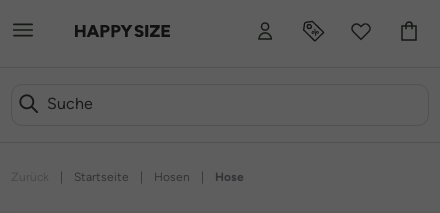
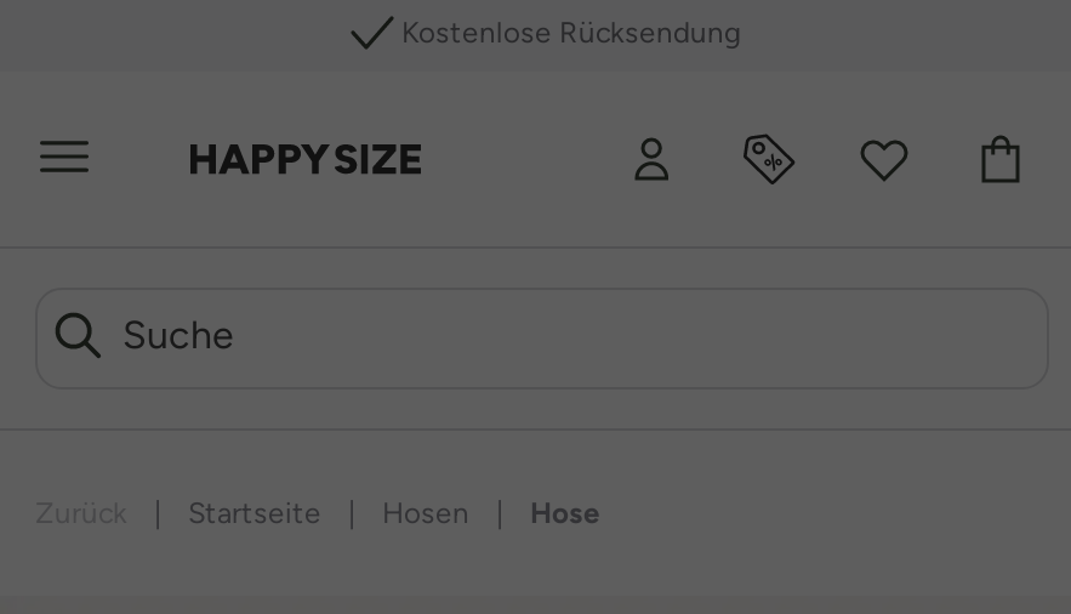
none -> [401,16,741,50] Kostenlose Rücksendung

